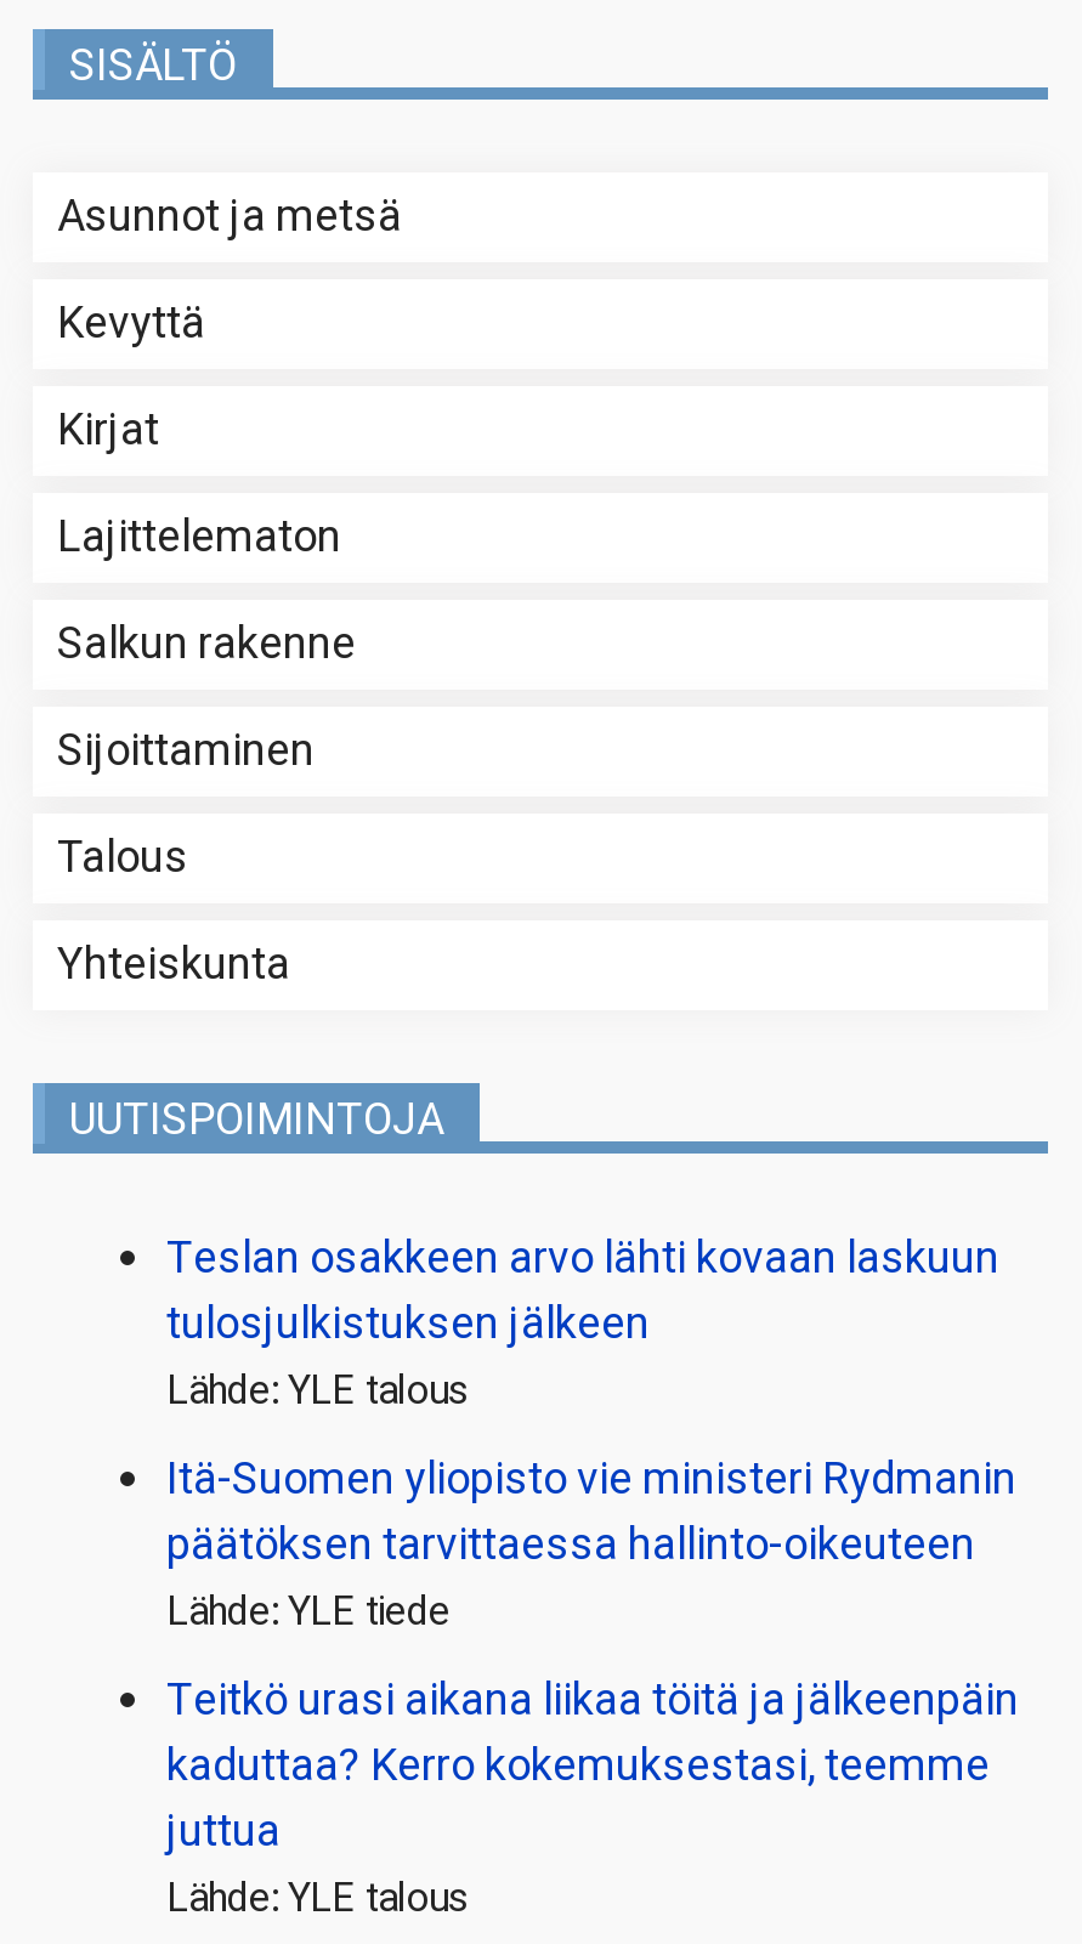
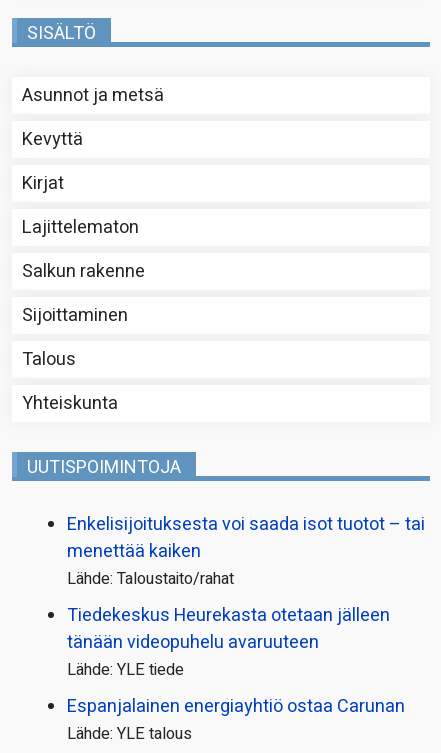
[166,1226,1016,1579] Teslan osakkeen arvo lähti kovaan laskuun | tulosjulkistuksen jälkeen | Lähde: YLE talous | Itä-Suomen yliopisto vie ministeri Rydmanin | päätöksen tarvittaessa hallinto-oikeuteen -> [67,511,425,656] Enkelisijoituksesta voi saada isot tuotot – tai | menettää kaiken | Lähde: Taloustaito/rahat | Tiedekeskus Heurekasta otetaan jälleen | tänään videopuhelu avaruuteen
[166,1668,1019,1865] Teitkö urasi aikana liikaa töitä ja jälkeenpäin | kaduttaa? Kerro kokemuksestasi, teemme | juttua -> [67,693,405,720] Espanjalainen energiayhtiö ostaa Carunan

